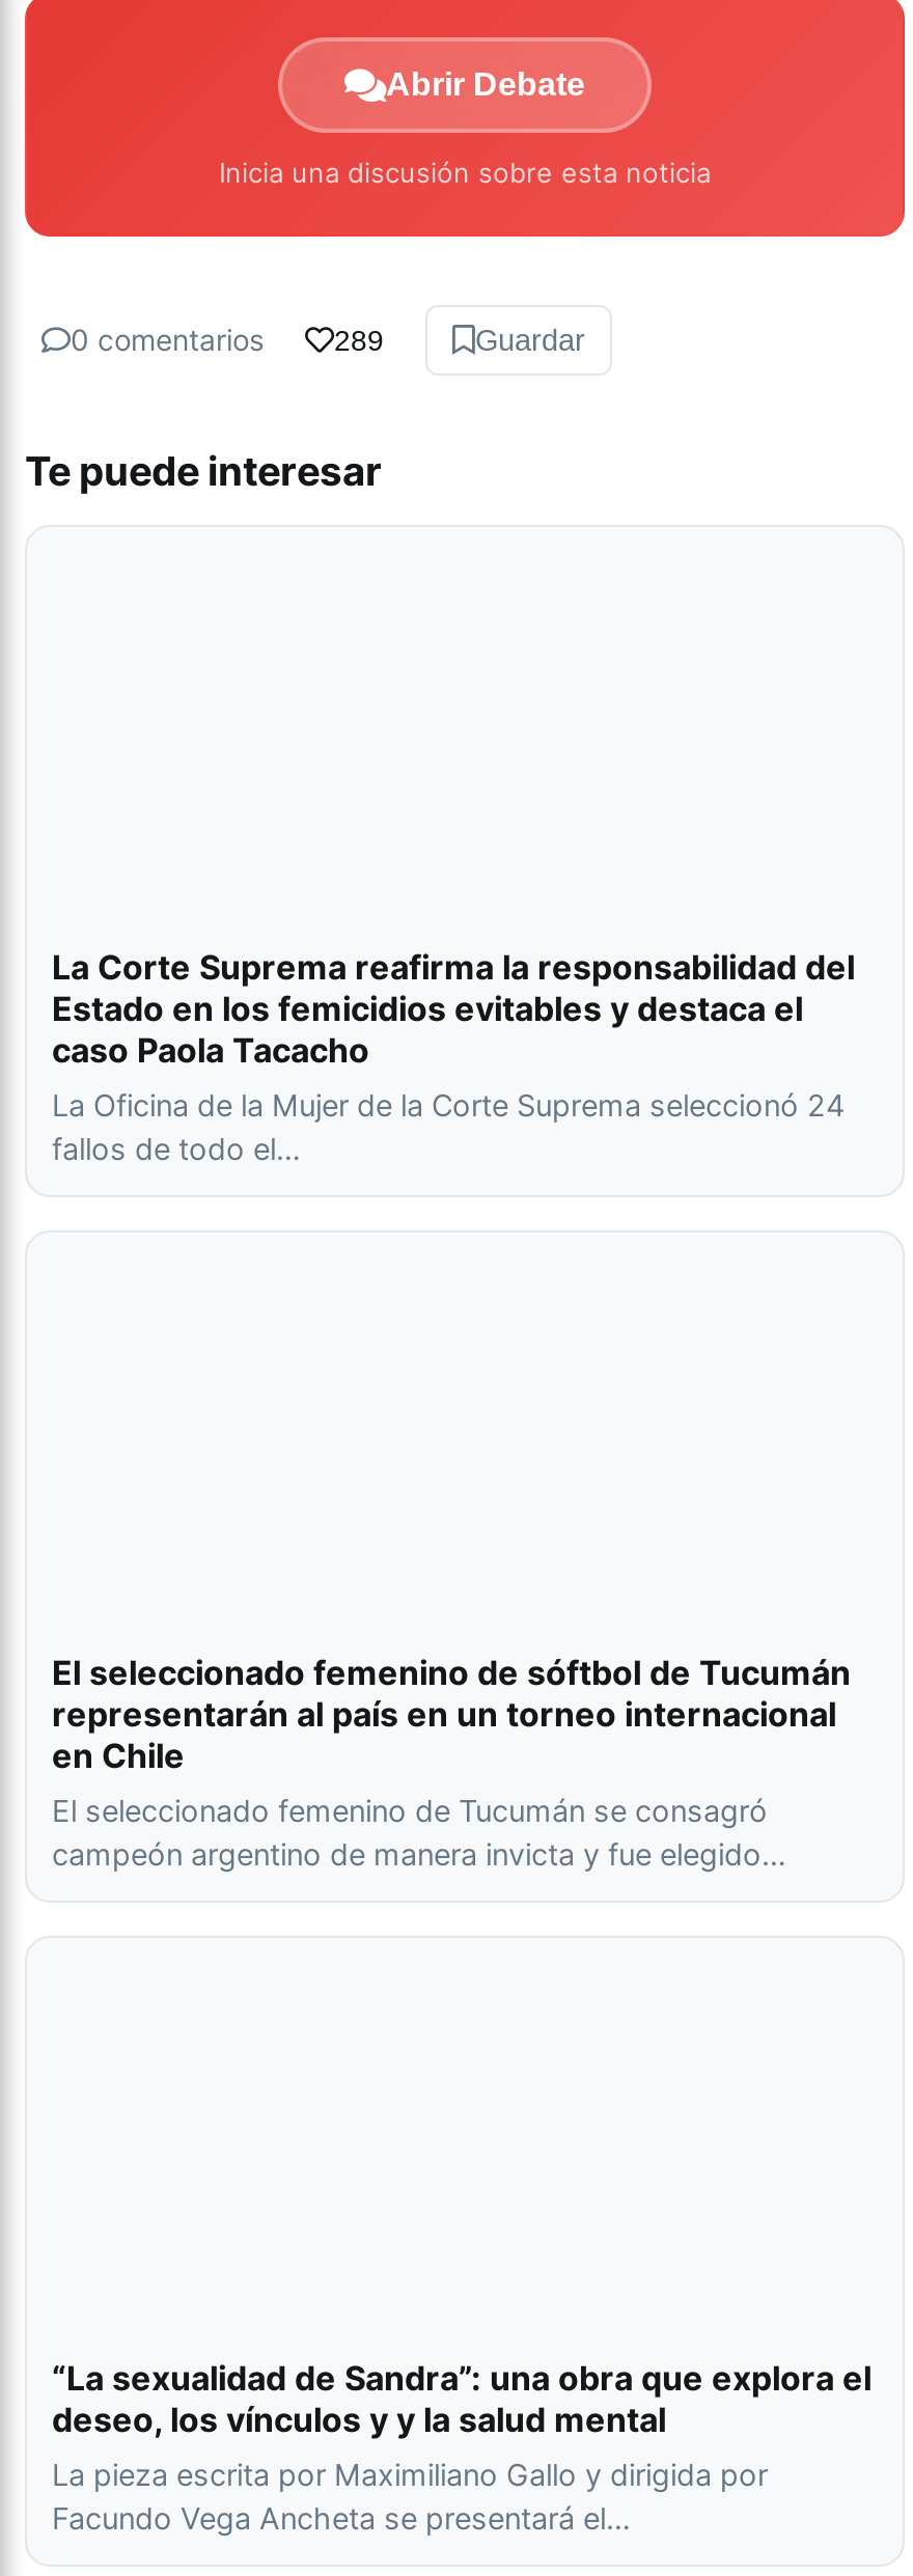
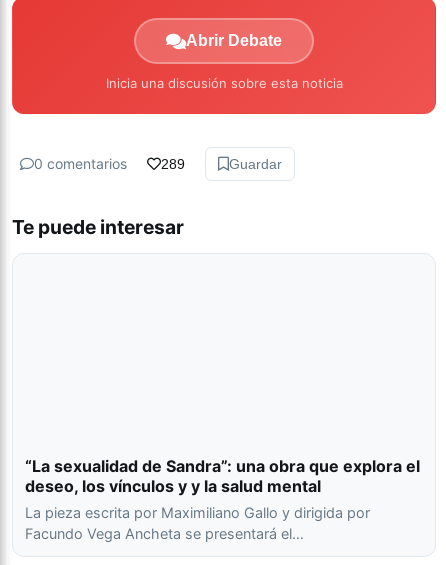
[52,946,855,1166] La Corte Suprema reafirma la responsabilidad del | Estado en los femicidios evitables y destaca el | caso Paola Tacacho | La Oficina de la Mujer de la Corte Suprema seleccionó 24 | fallos de todo el… -> none
[52,1651,851,1871] El seleccionado femenino de sóftbol de Tucumán | representarán al país en un torneo internacional | en Chile | El seleccionado femenino de Tucumán se consagró | campeón argentino de manera invicta y fue elegido… -> none

